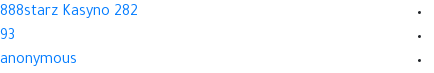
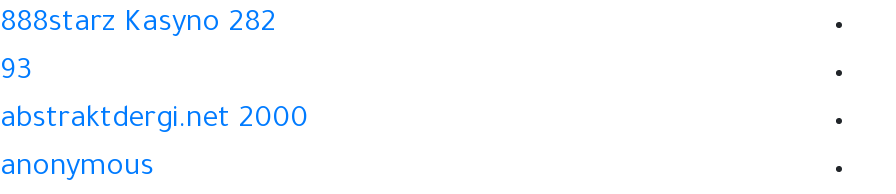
none -> [0,106,308,138] abstraktdergi.net 2000

